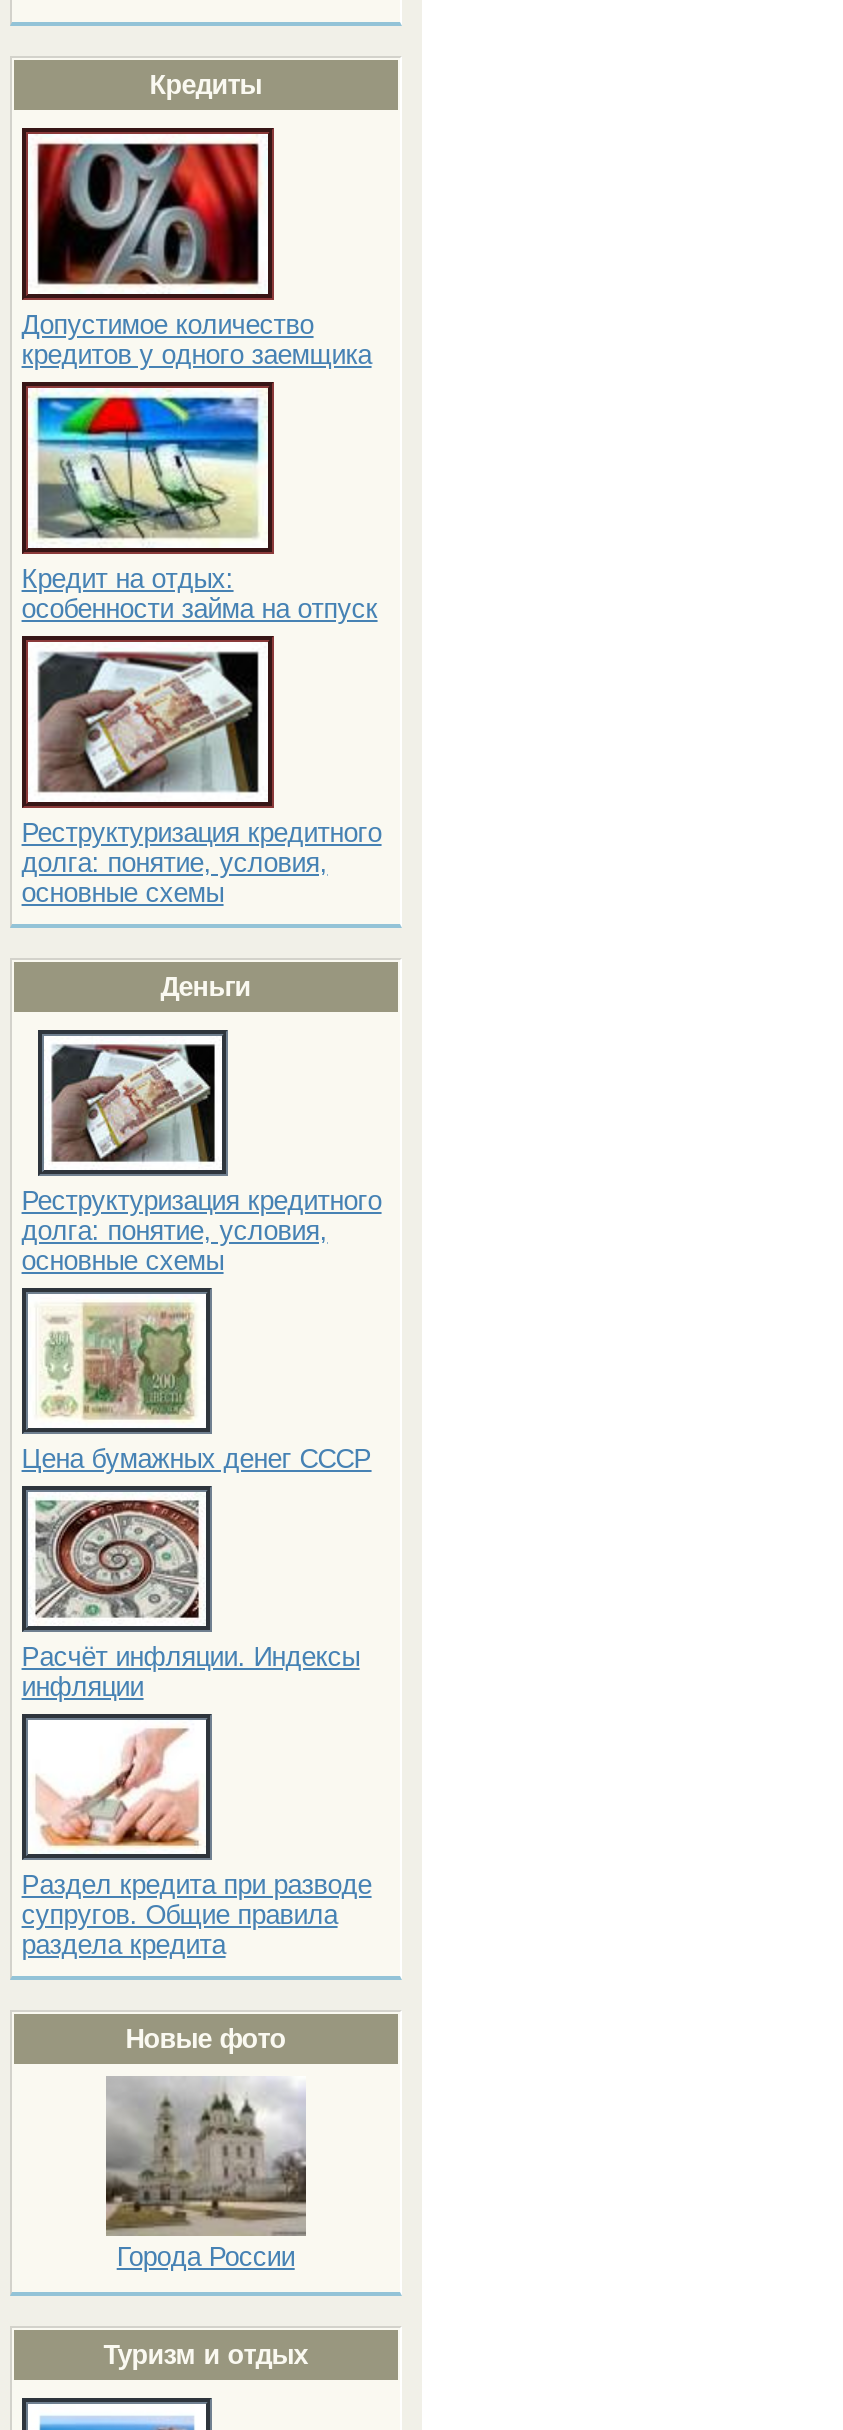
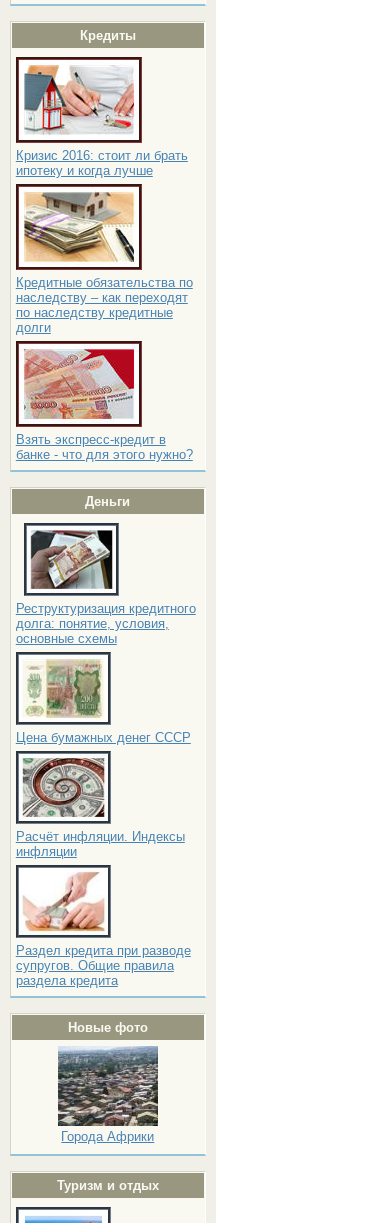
[22,142,372,370] [image] | Допустимое количество | кредитов у одного заемщика -> [16,65,188,178] [image] | Кризис 2016: стоит ли брать | ипотеку и когда лучше
[22,394,378,624] [image] | Кредит на отдых: | особенности займа на отпуск -> [16,201,193,335] [image] | Кредитные обязательства по | наследству – как переходят | по наследству кредитные | долги
[22,670,382,908] [image] | Реструктуризация кредитного | долга: понятие, условия, | основные схемы -> [16,328,193,462] [image] | Взять экспресс-кредит в | банке - что для этого нужно?
[106,2076,306,2272] [image] | Города России -> [58,1045,159,1144] [image] | Города Африки

